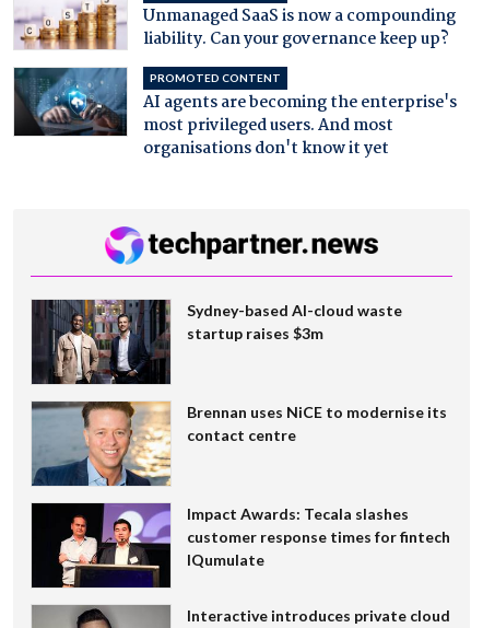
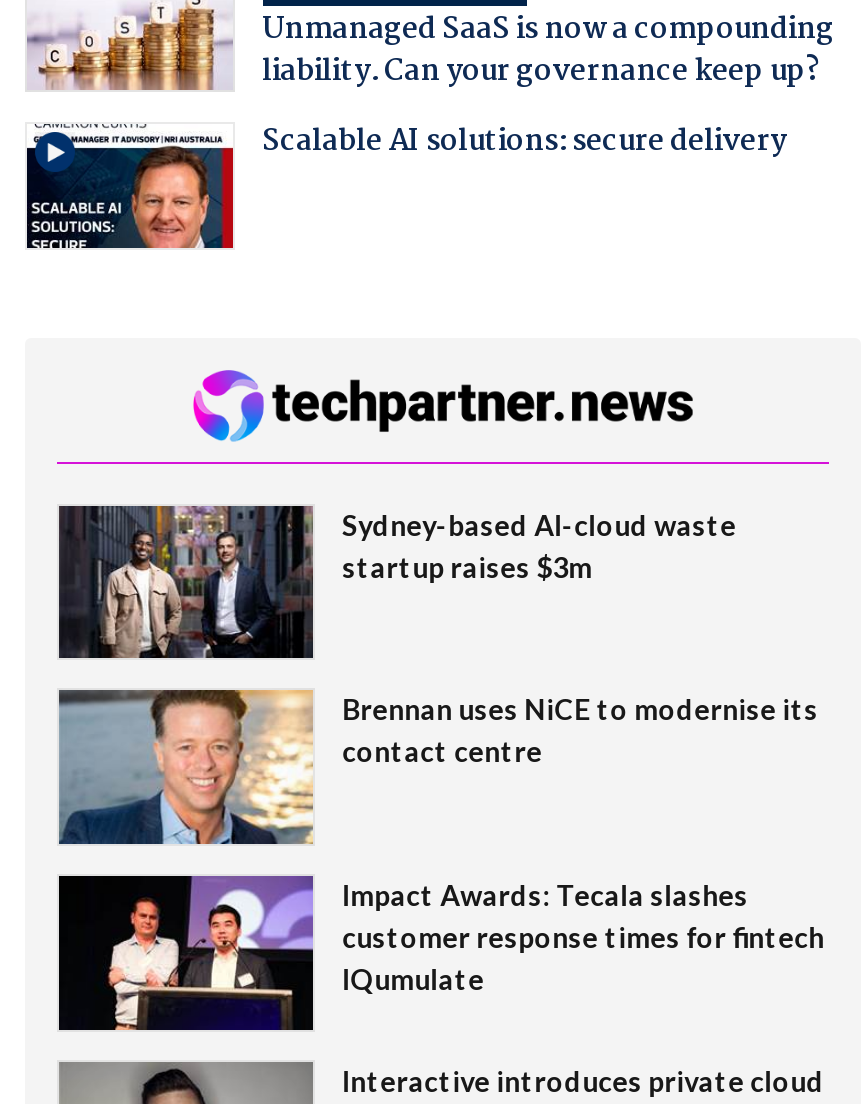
[13,67,456,161] [image] | PROMOTED CONTENT | AI agents are becoming the enterprise's | most privileged users. And most | organisations don't know it yet -> [27,117,786,250] [image] | Scalable AI solutions: secure delivery

